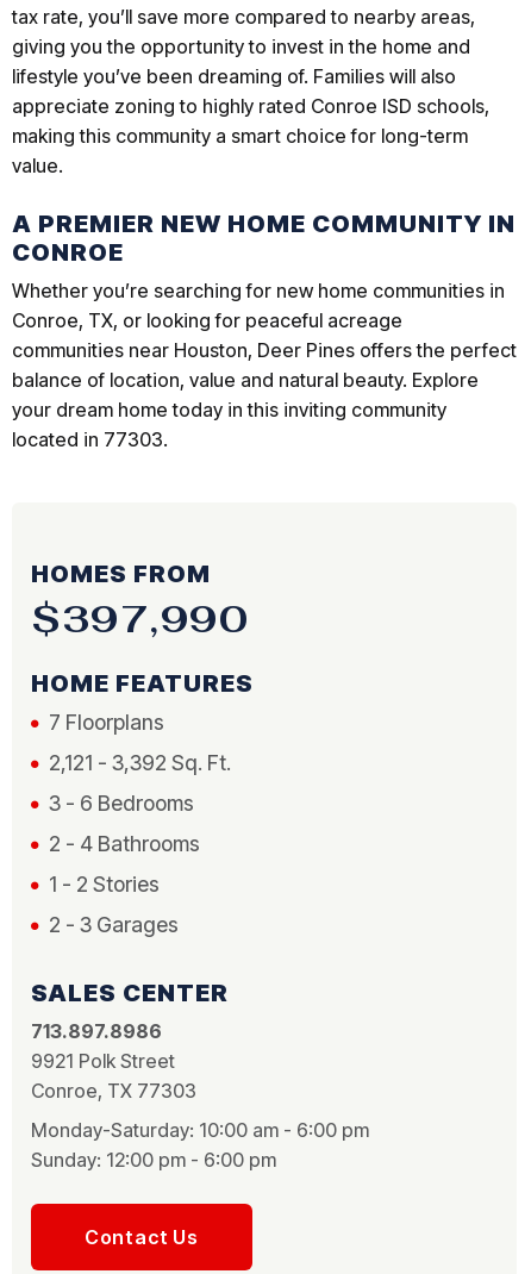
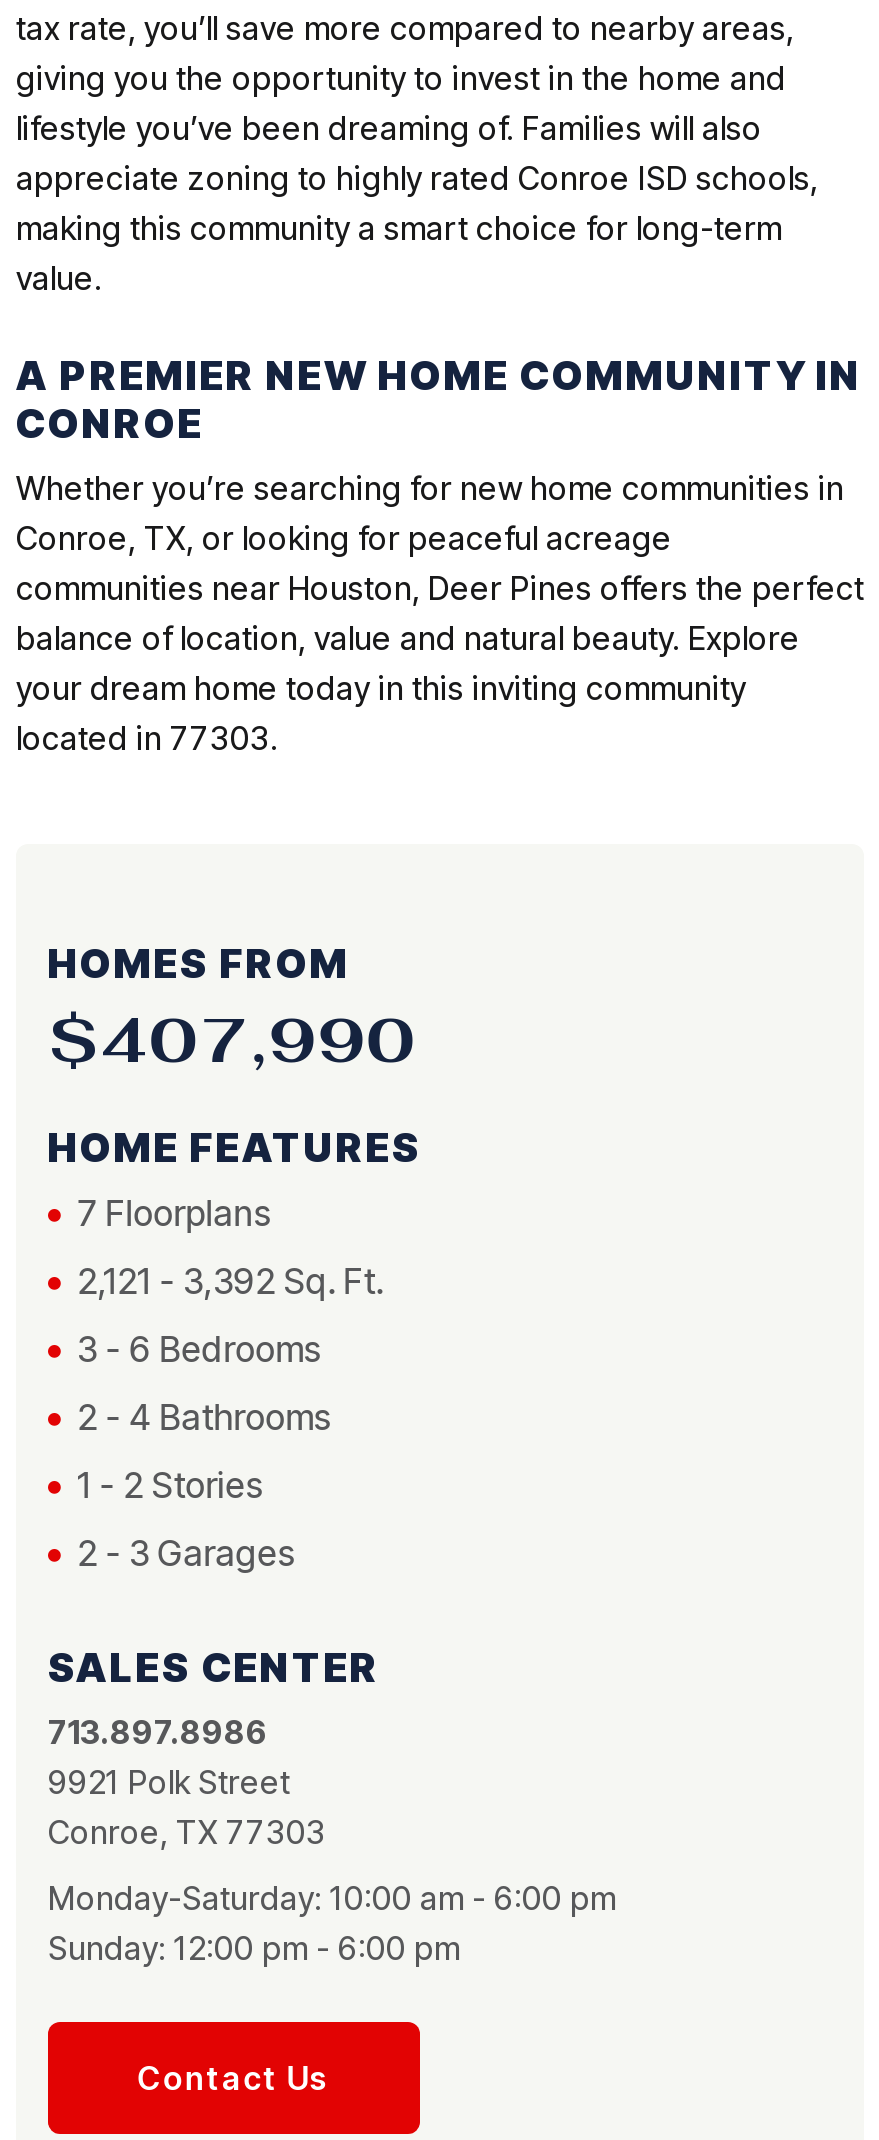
[31,595,249,642] $397,990 -> [48,999,419,1079] $407,990

